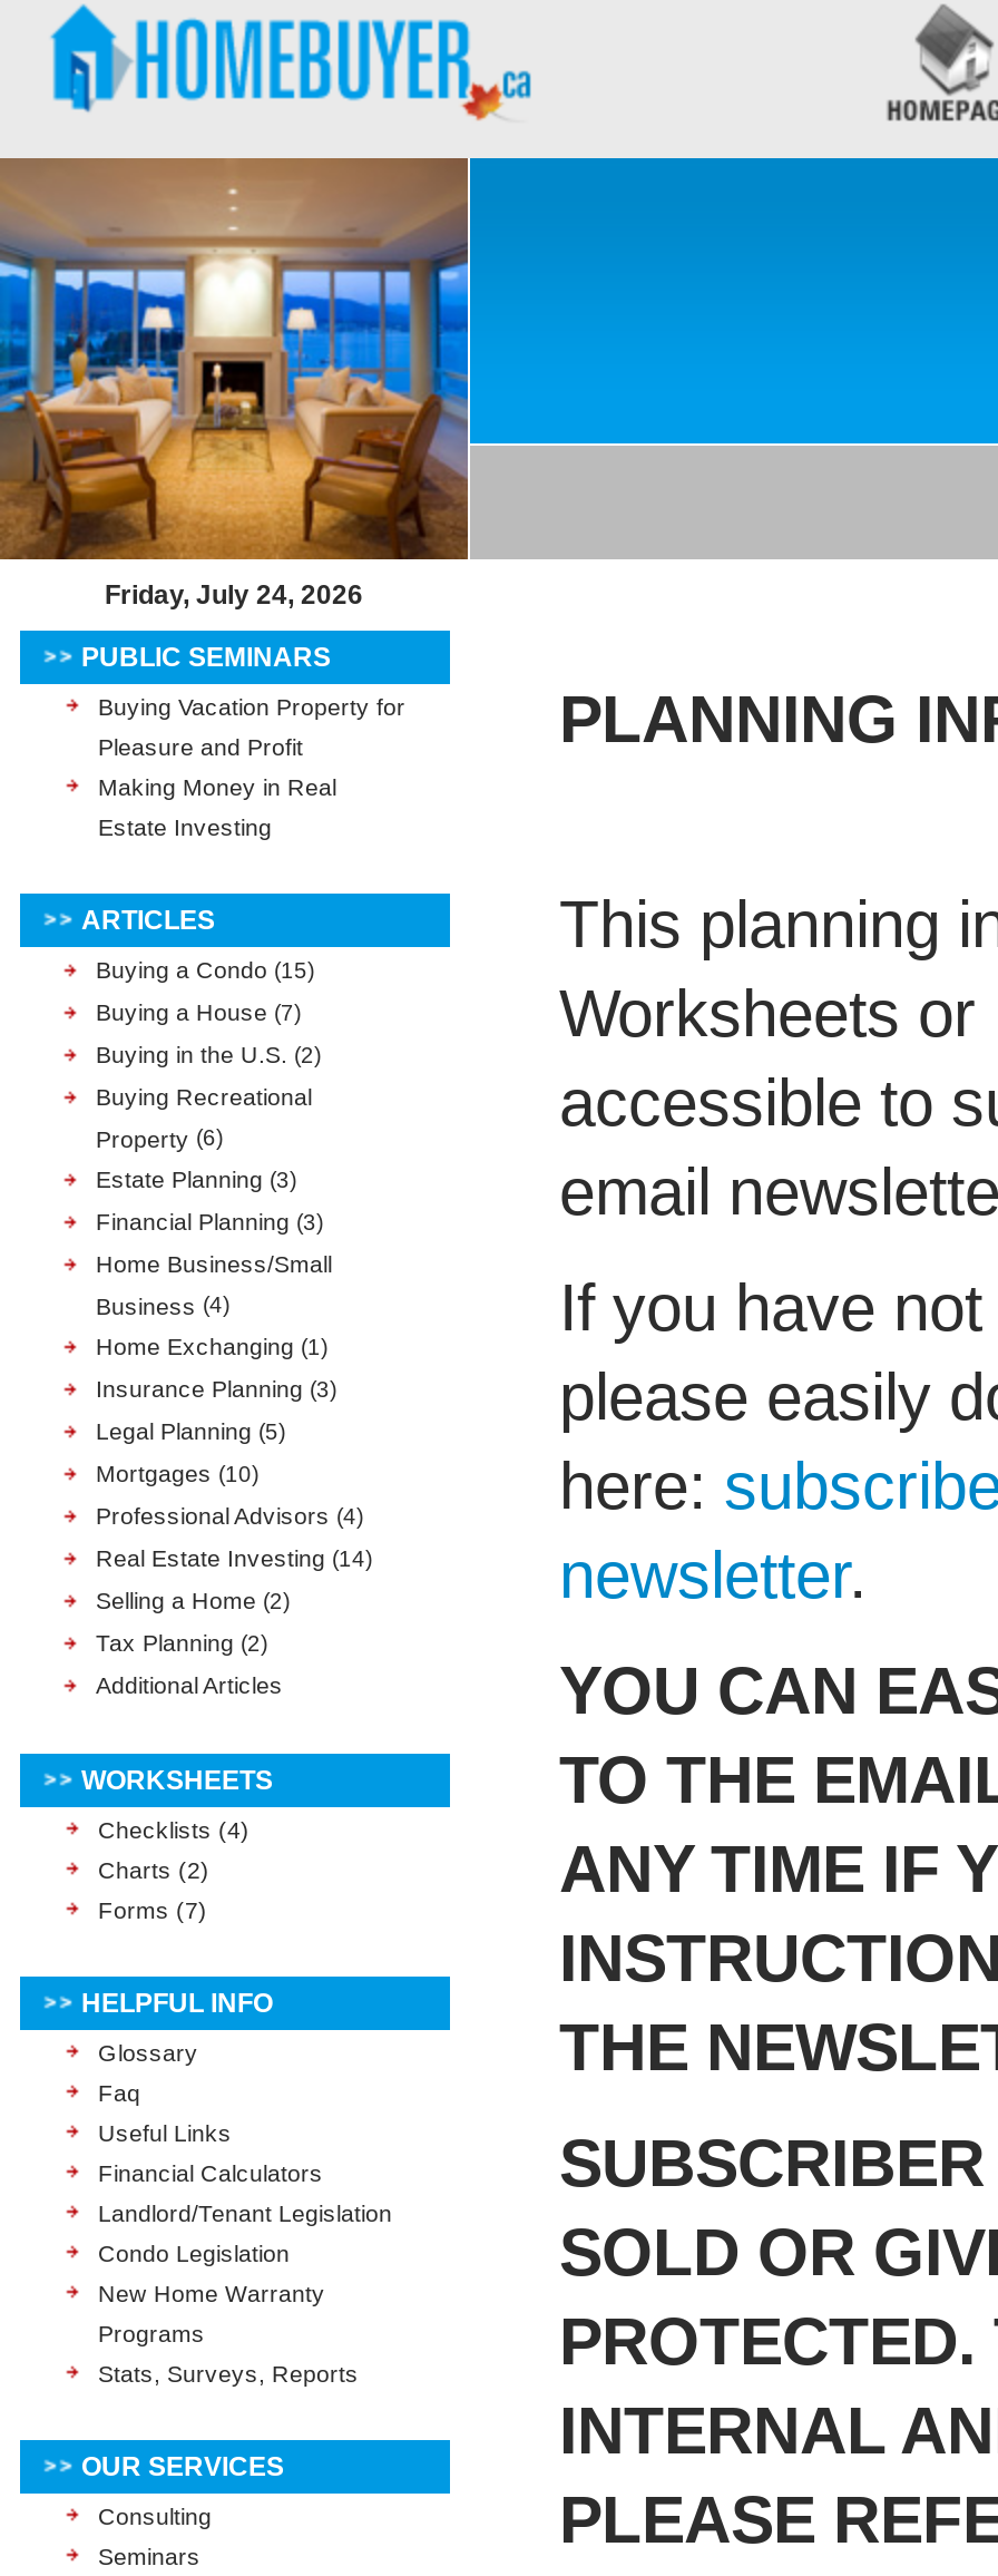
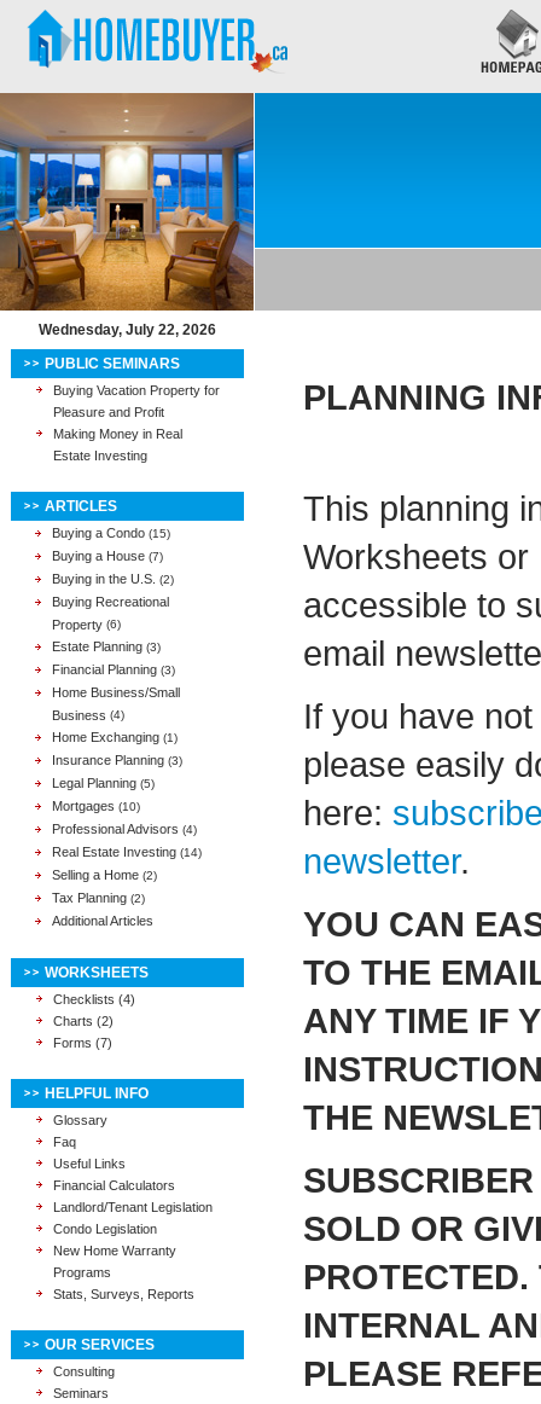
[105,579,363,611] Friday, July 24, 2026 -> [38,321,216,338] Wednesday, July 22, 2026

